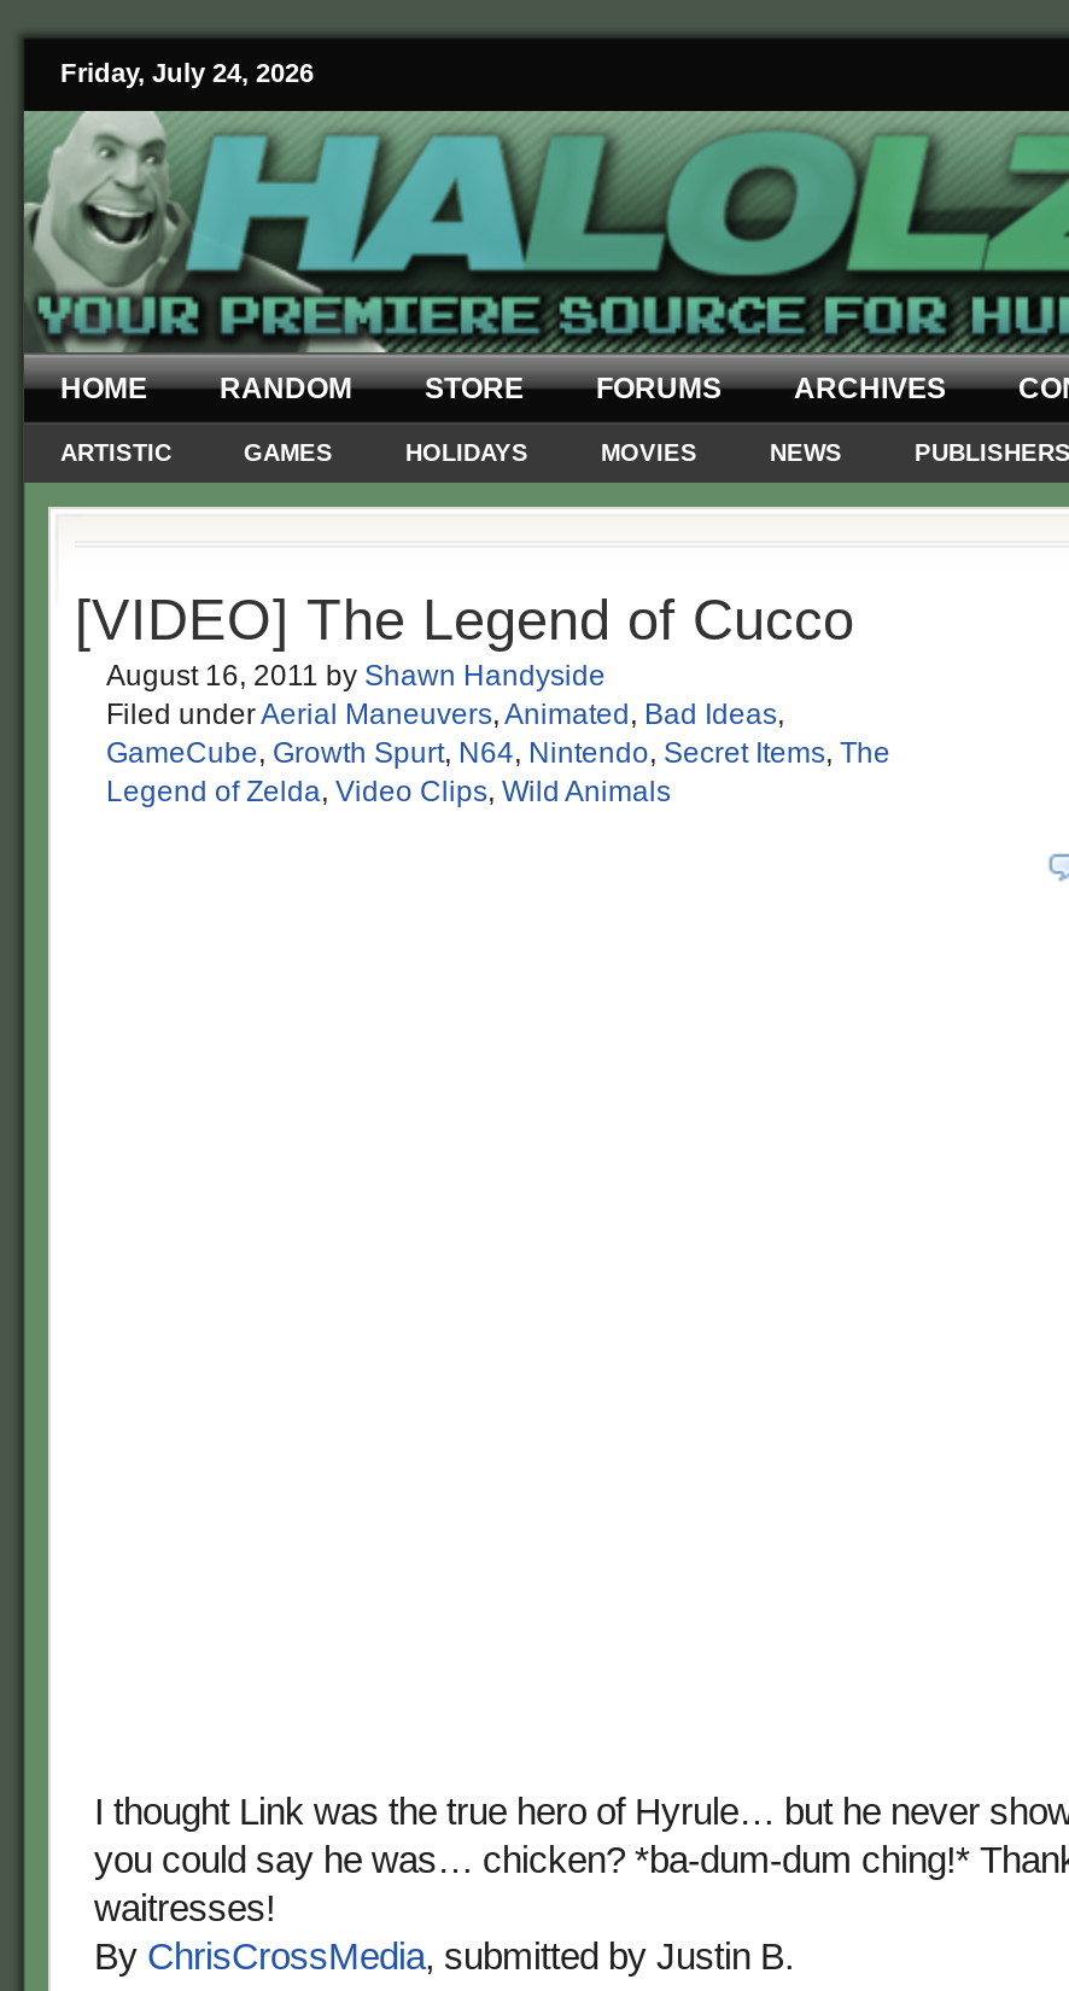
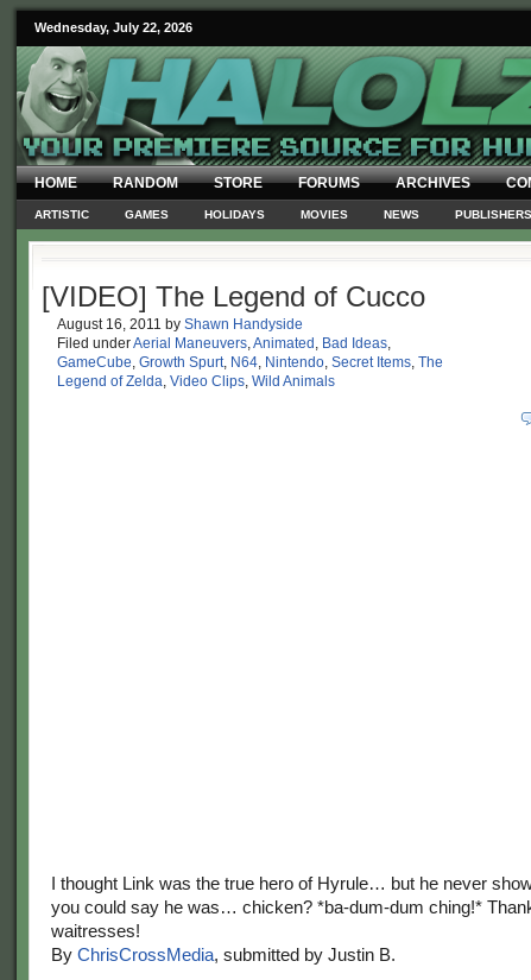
[60,58,314,87] Friday, July 24, 2026 -> [34,20,192,34] Wednesday, July 22, 2026

